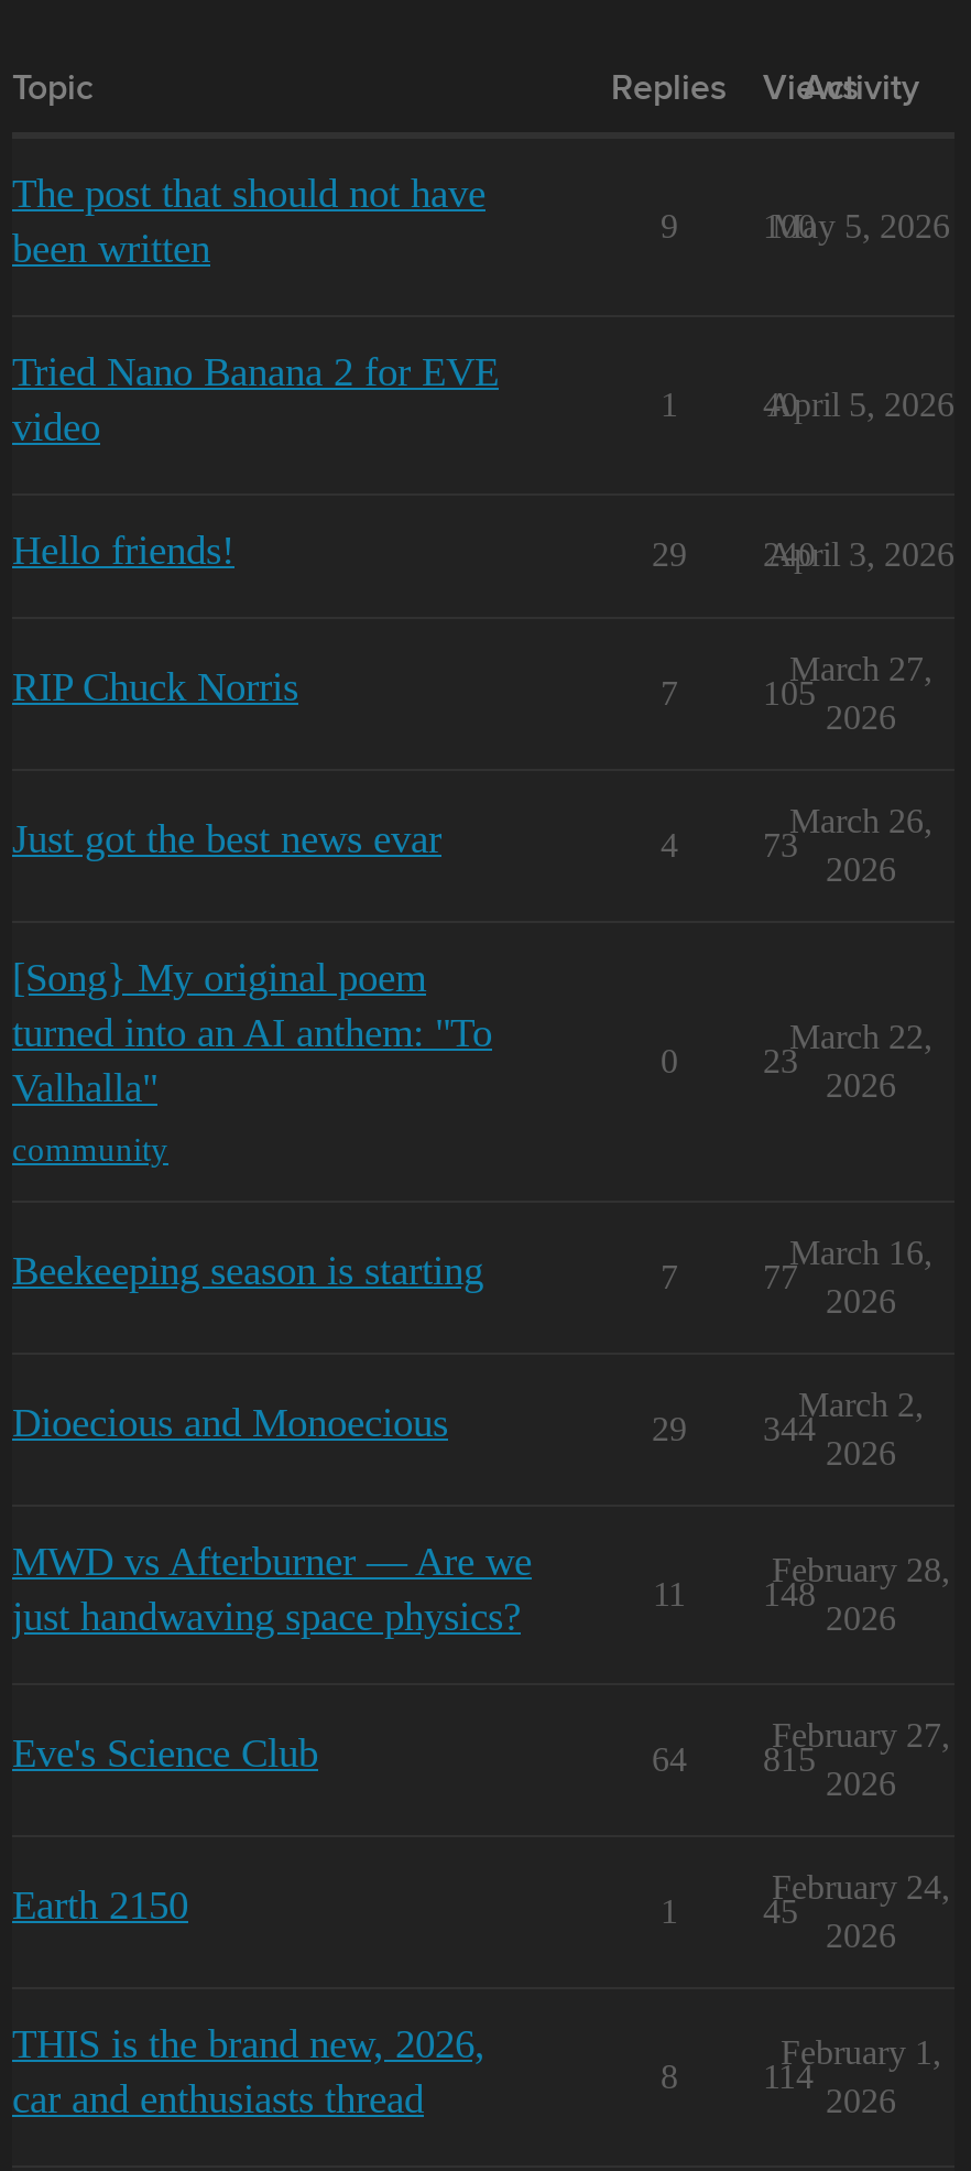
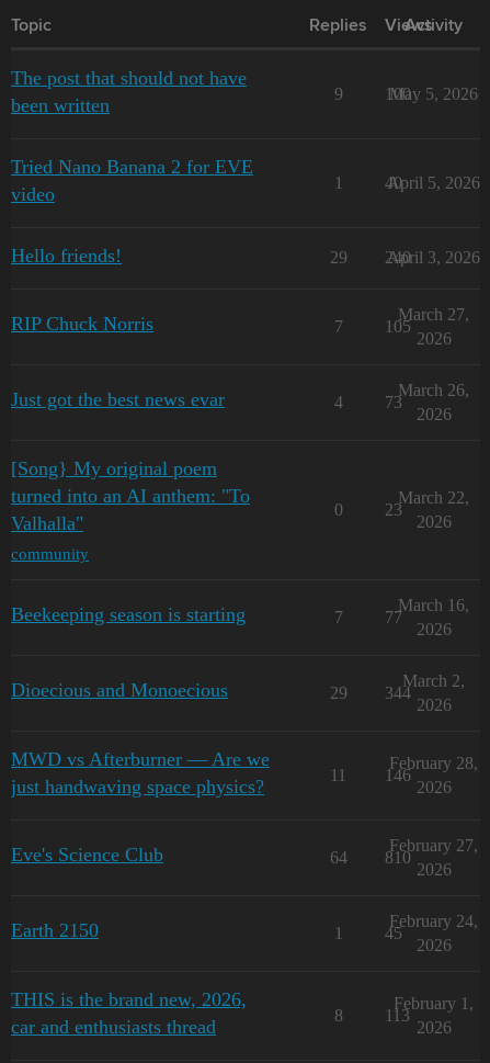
[763,1575,816,1613] 148 -> [385,766,411,784] 146
[763,1740,816,1778] 815 -> [385,848,411,867] 810
[763,2058,814,2095] 114 -> [385,1006,410,1025] 113

